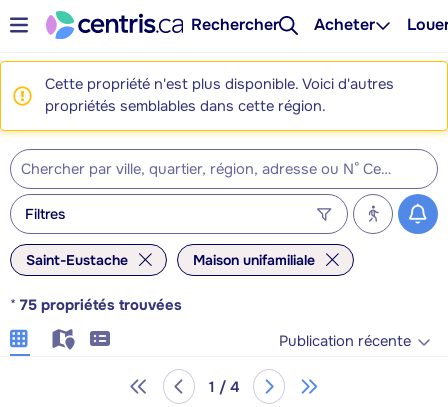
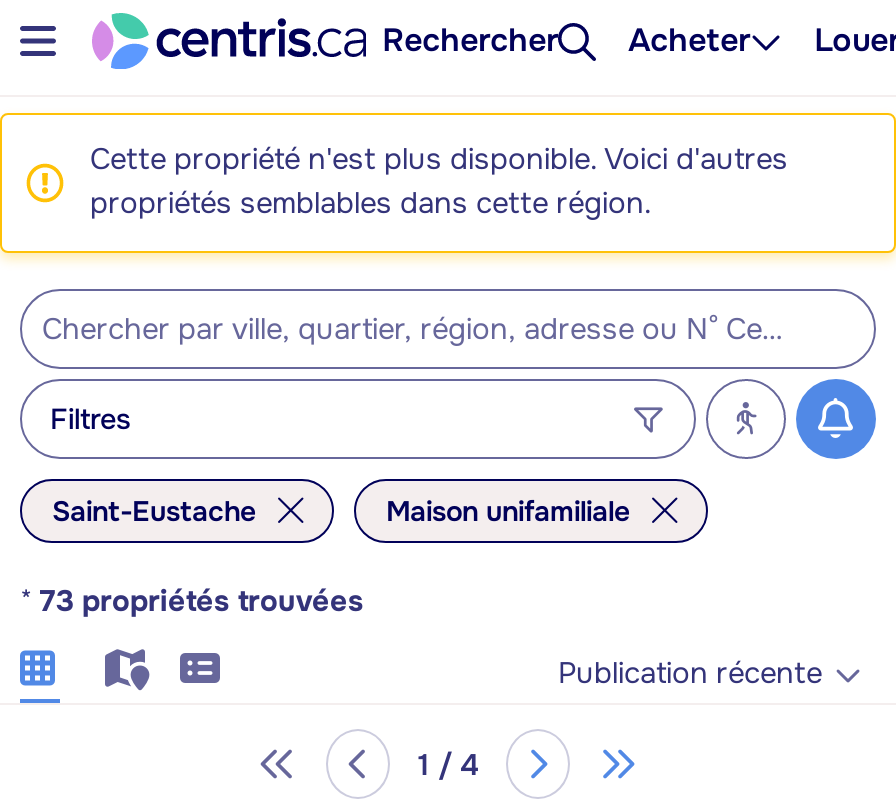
[10,296,182,315] * 75 propriétés trouvées -> [20,583,364,621] * 73 propriétés trouvées

